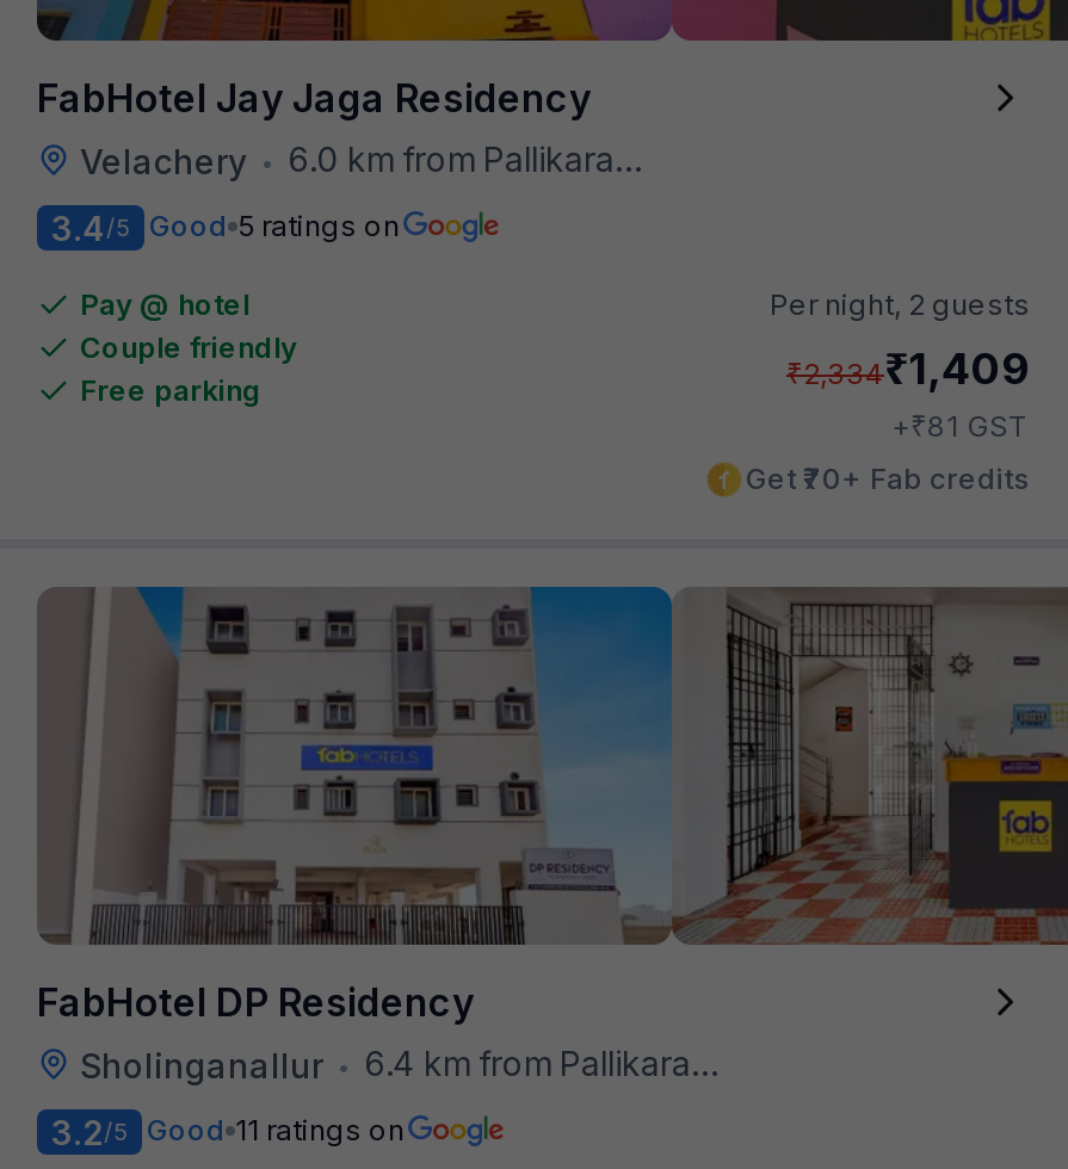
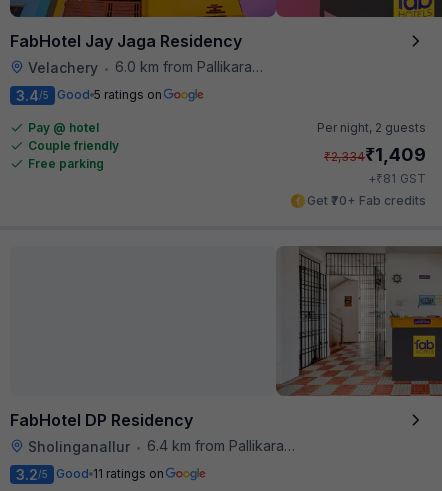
[37,584,674,947] [image] -> none

